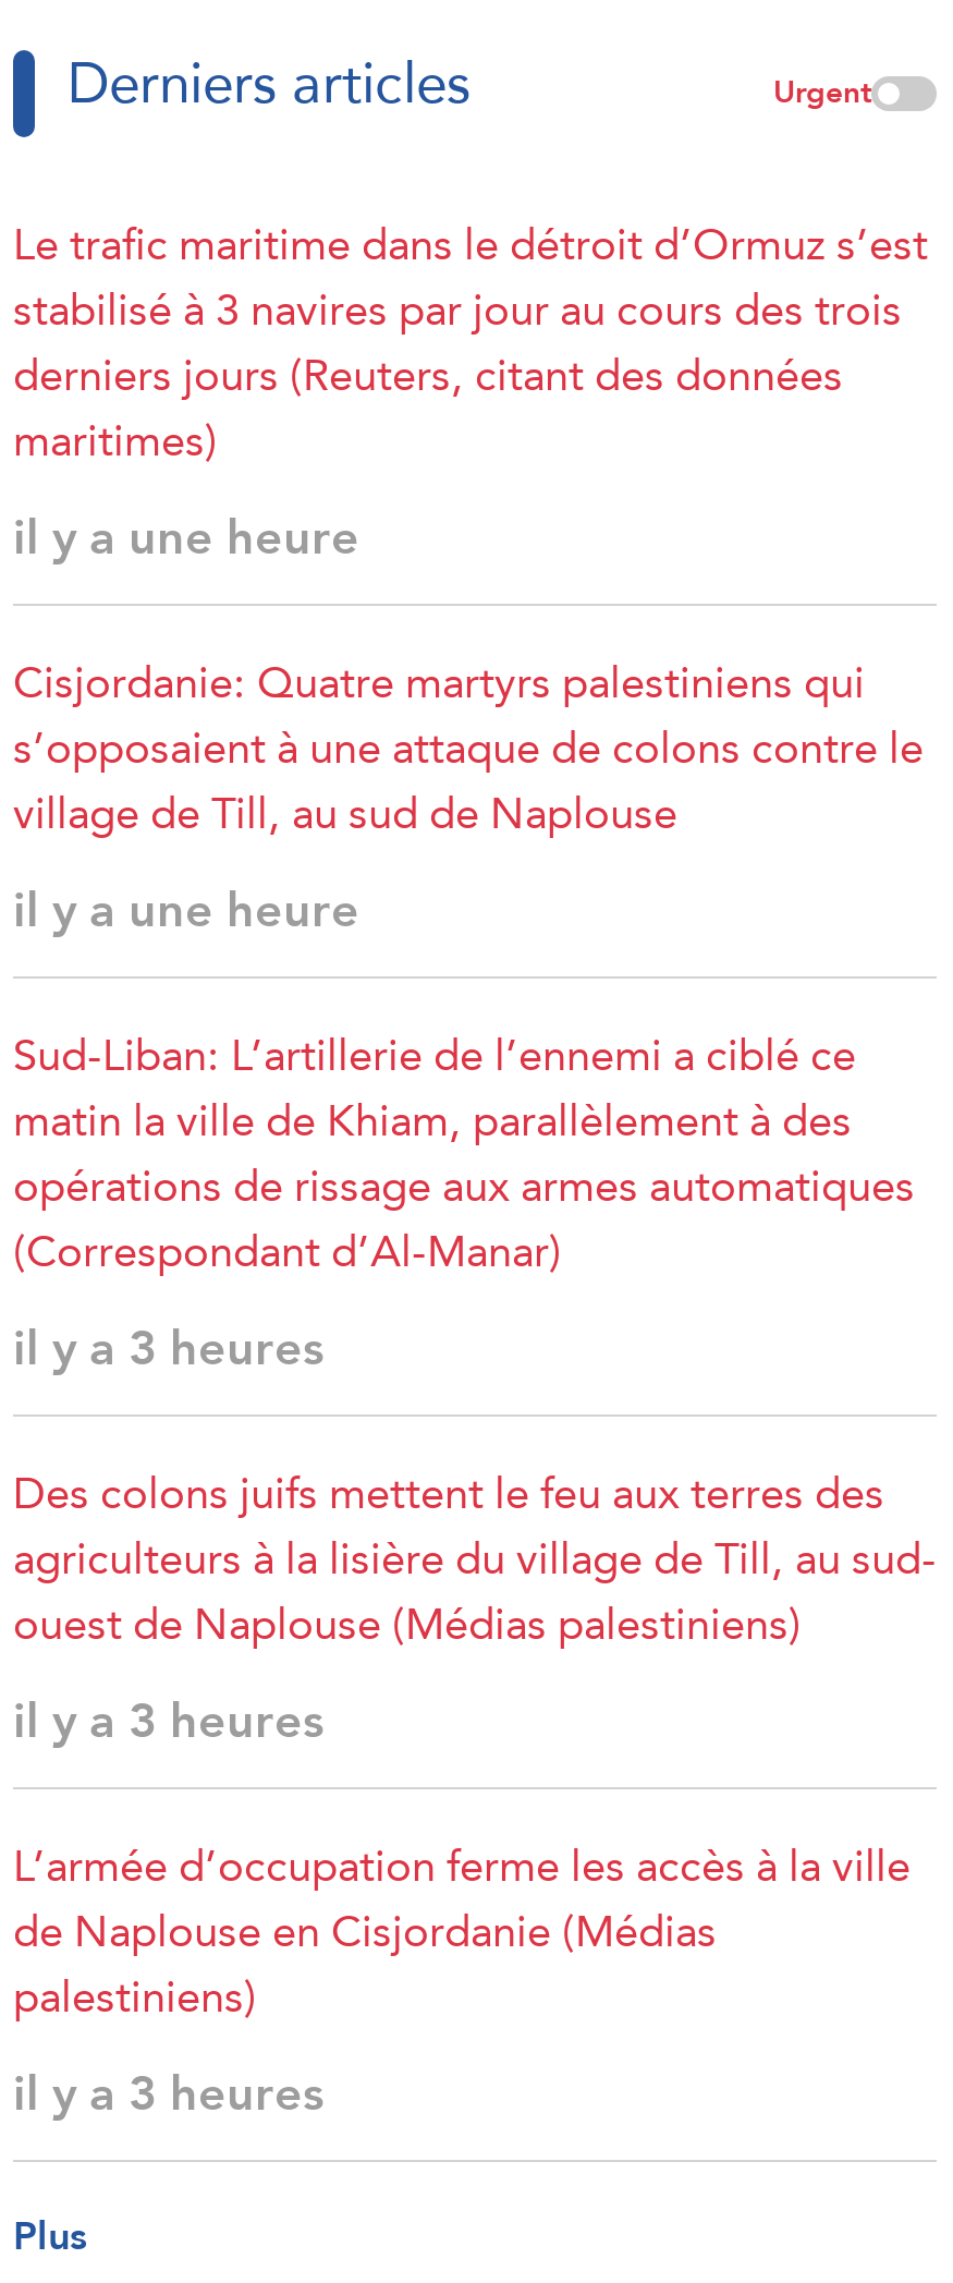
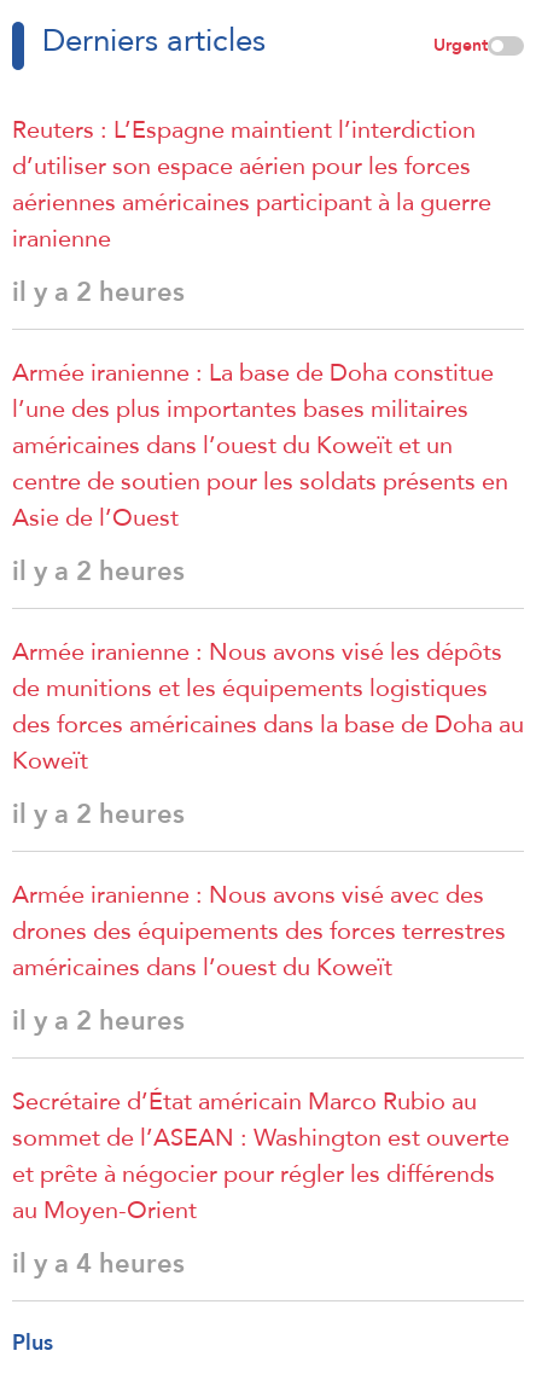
[13,204,928,583] Le trafic maritime dans le détroit d’Ormuz s’est | stabilisé à 3 navires par jour au cours des trois | derniers jours (Reuters, citant des données | maritimes) | il y a une heure -> [12,107,491,317] Reuters : L’Espagne maintient l’interdiction | d’utiliser son espace aérien pour les forces | aériennes américaines participant à la guerre | iranienne | il y a 2 heures
[13,642,924,955] Cisjordanie: Quatre martyrs palestiniens qui | s’opposaient à une attaque de colons contre le | village de Till, au sud de Naplouse | il y a une heure -> [12,350,508,596] Armée iranienne : La base de Doha constitue | l’une des plus importantes bases militaires | américaines dans l’ouest du Koweït et un | centre de soutien pour les soldats présents en | Asie de l’Ouest | il y a 2 heures
[13,1014,915,1394] Sud-Liban: L’artillerie de l’ennemi a ciblé ce | matin la ville de Khiam, parallèlement à des | opérations de rissage aux armes automatiques | (Correspondant d’Al-Manar) | il y a 3 heures -> [12,629,524,839] Armée iranienne : Nous avons visé les dépôts | de munitions et les équipements logistiques | des forces américaines dans la base de Doha au | Koweït | il y a 2 heures
[13,1452,937,1766] Des colons juifs mettent le feu aux terres des | agriculteurs à la lisière du village de Till, au sud- | ouest de Naplouse (Médias palestiniens) | il y a 3 heures -> [12,872,506,1046] Armée iranienne : Nous avons visé avec des | drones des équipements des forces terrestres | américaines dans l’ouest du Koweït | il y a 2 heures
[13,1825,911,2139] L’armée d’occupation ferme les accès à la ville | de Naplouse en Cisjordanie (Médias | palestiniens) | il y a 3 heures -> [12,1078,509,1289] Secrétaire d’État américain Marco Rubio au | sommet de l’ASEAN : Washington est ouverte | et prête à négocier pour régler les différends | au Moyen-Orient | il y a 4 heures

